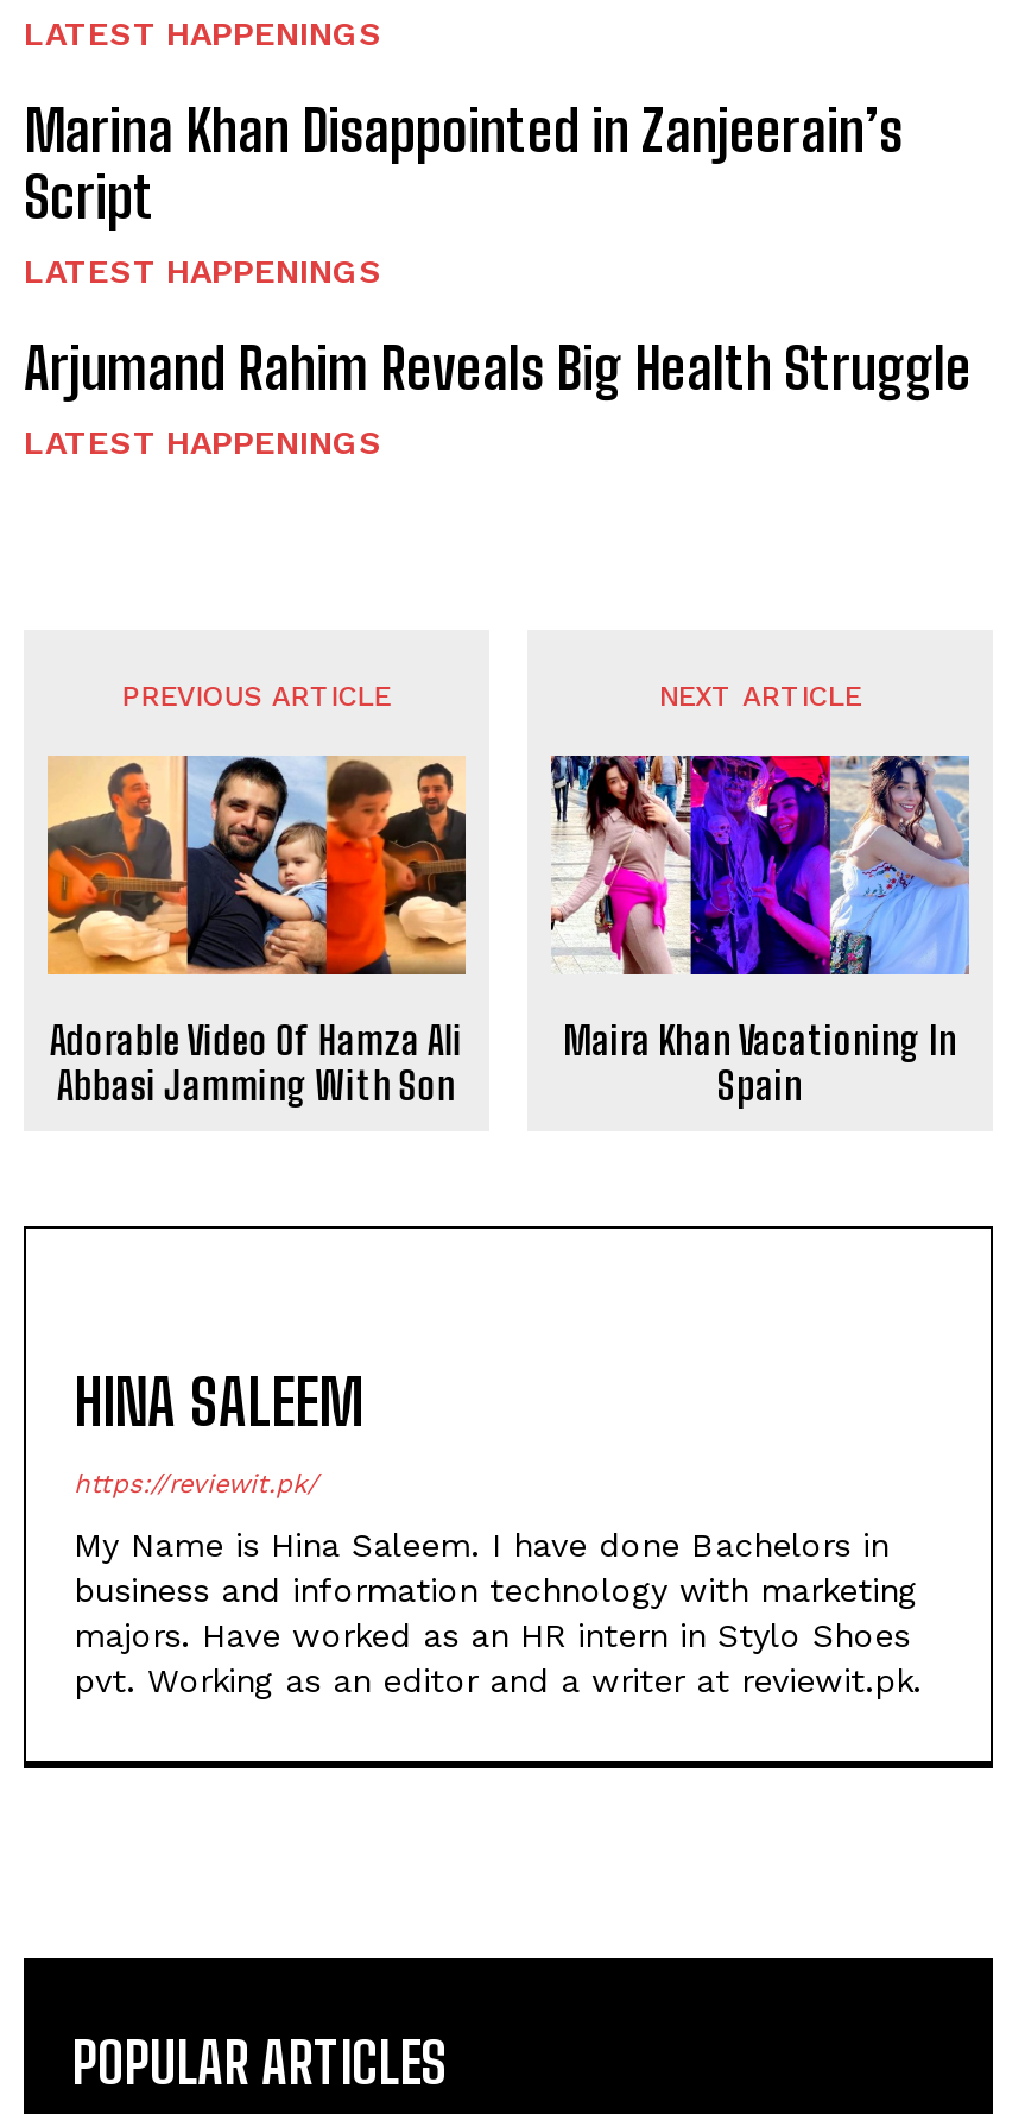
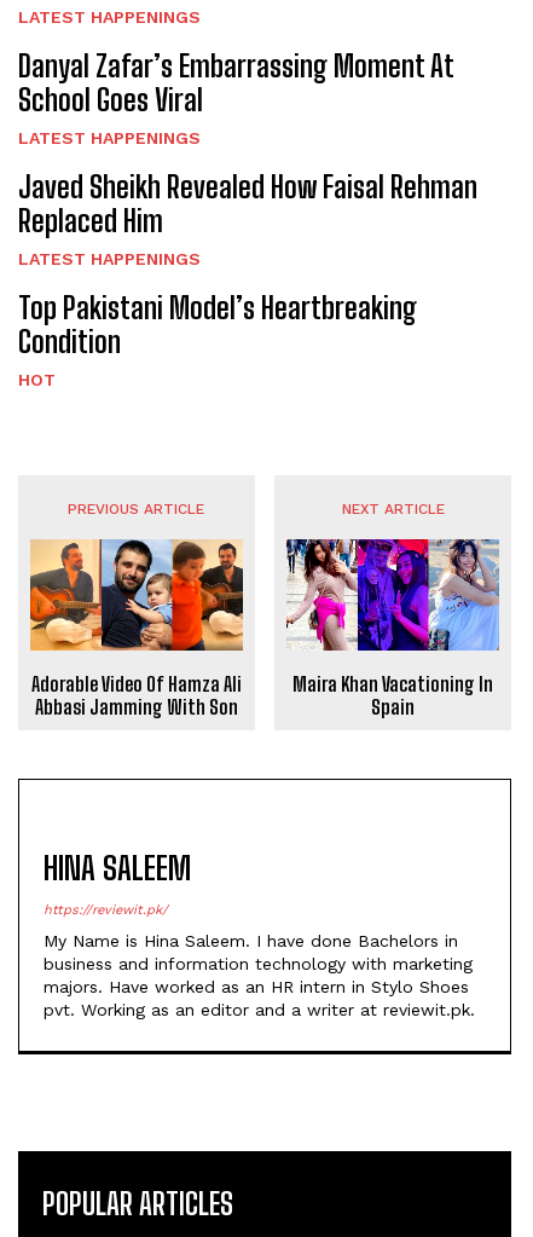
[24,94,903,229] Marina Khan Disappointed in Zanjeerain’s | Script -> [18,48,454,117] Danyal Zafar’s Embarrassing Moment At | School Goes Viral
[24,332,972,400] Arjumand Rahim Reveals Big Health Struggle -> [18,169,477,238] Javed Sheikh Revealed How Faisal Rehman | Replaced Him
none -> [18,290,417,389] Top Pakistani Model’s Heartbreaking | Condition | HOT

